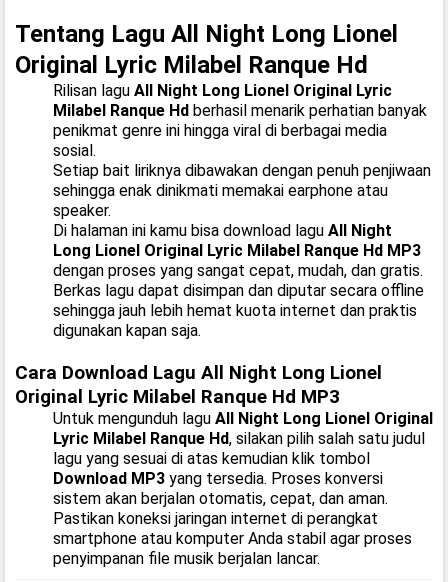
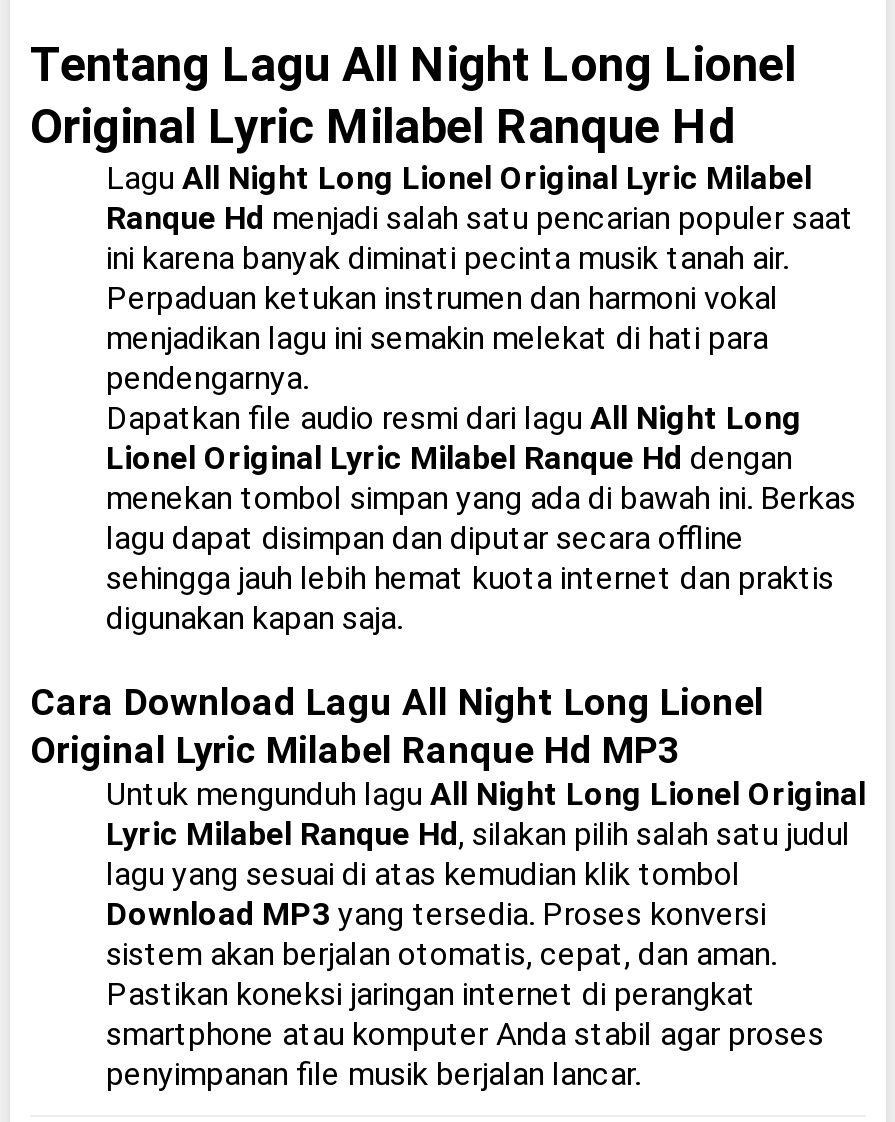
[53,81,431,300] Rilisan lagu All Night Long Lionel Original Lyric | Milabel Ranque Hd berhasil menarik perhatian banyak | penikmat genre ini hingga viral di berbagai media | sosial. | Setiap bait liriknya dibawakan dengan penuh penjiwaan | sehingga enak dinikmati memakai earphone atau | speaker. | Di halaman ini kamu bisa download lagu All Night | Long Lionel Original Lyric Milabel Ranque Hd MP3 | dengan proses yang sangat cepat, mudah, dan gratis. | Berkas lagu dapat disimpan dan diputar secara offline -> [106,159,856,557] Lagu All Night Long Lionel Original Lyric Milabel | Ranque Hd menjadi salah satu pencarian populer saat | ini karena banyak diminati pecinta musik tanah air. | Perpaduan ketukan instrumen dan harmoni vokal | menjadikan lagu ini semakin melekat di hati para | pendengarnya. | Dapatkan file audio resmi dari lagu All Night Long | Lionel Original Lyric Milabel Ranque Hd dengan | menekan tombol simpan yang ada di bawah ini. Berkas | lagu dapat disimpan dan diputar secara offline

